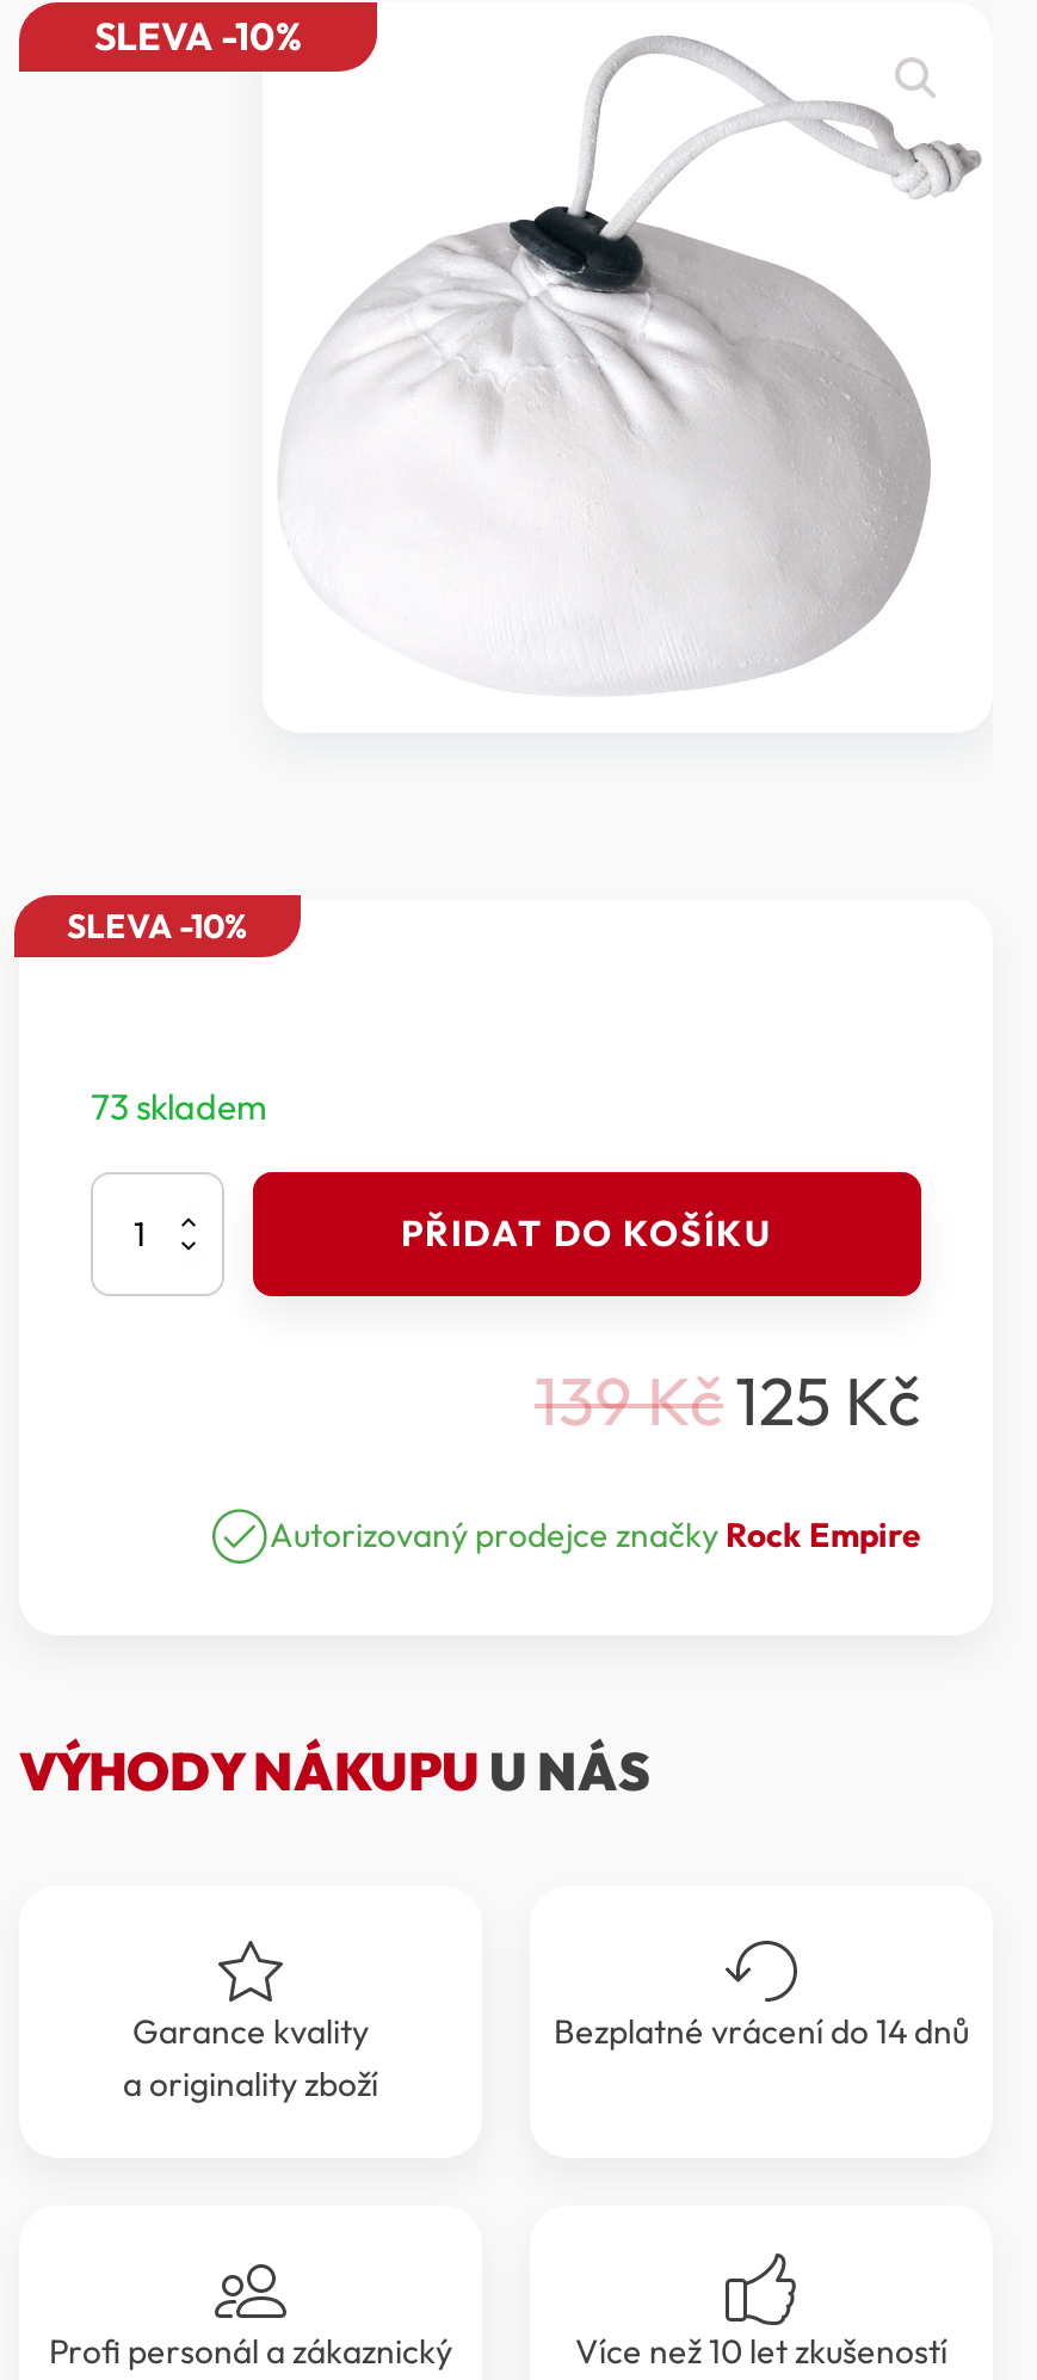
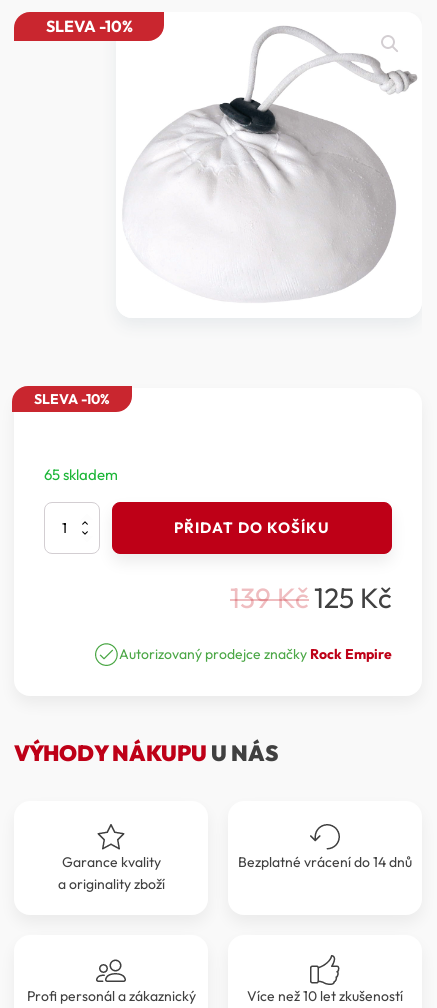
[91,1084,267,1129] 73 skladem -> [44,465,118,484] 65 skladem

